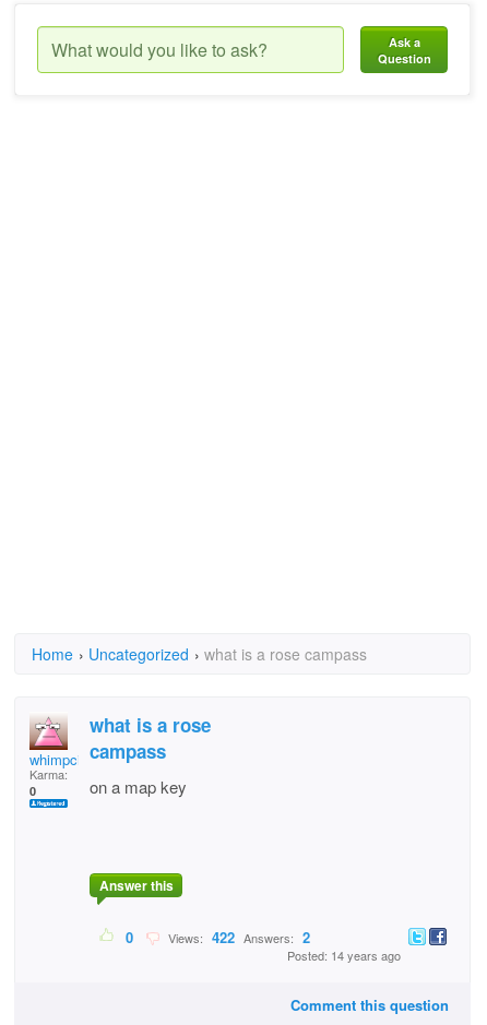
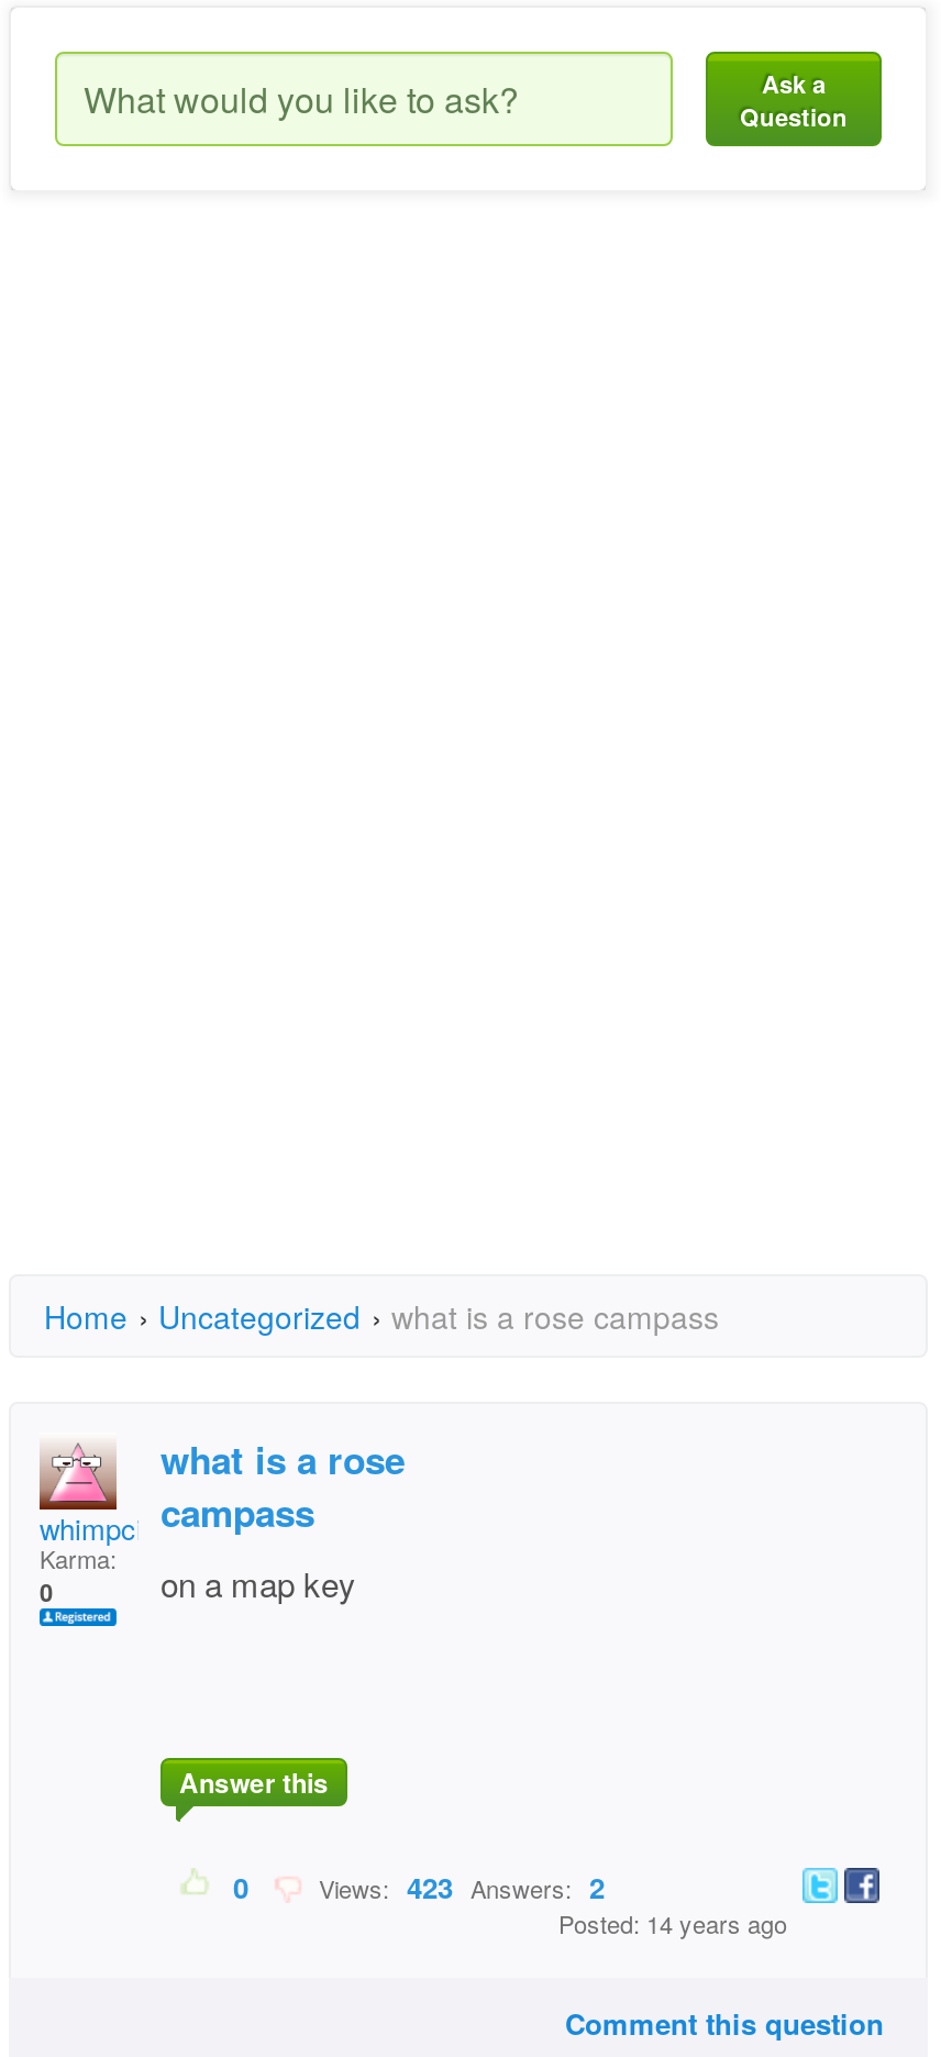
[162,927,310,948] Views: 422 Answers: 2 -> [306,1866,605,1908] Views: 423 Answers: 2

